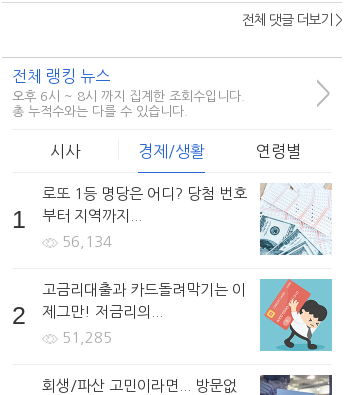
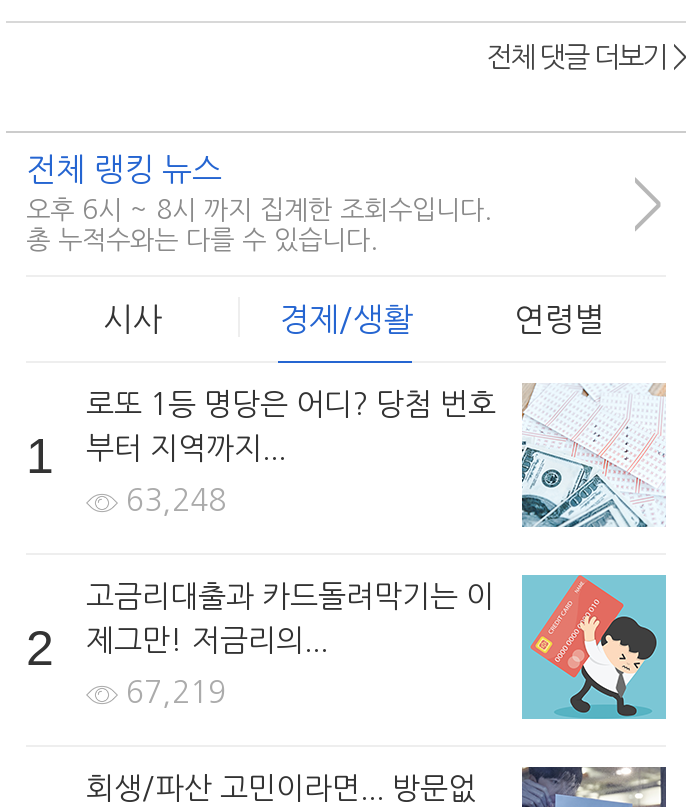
[58,234,112,249] 56,134 -> [118,485,226,515] 63,248
[58,330,112,345] 51,285 -> [118,677,226,707] 67,219

